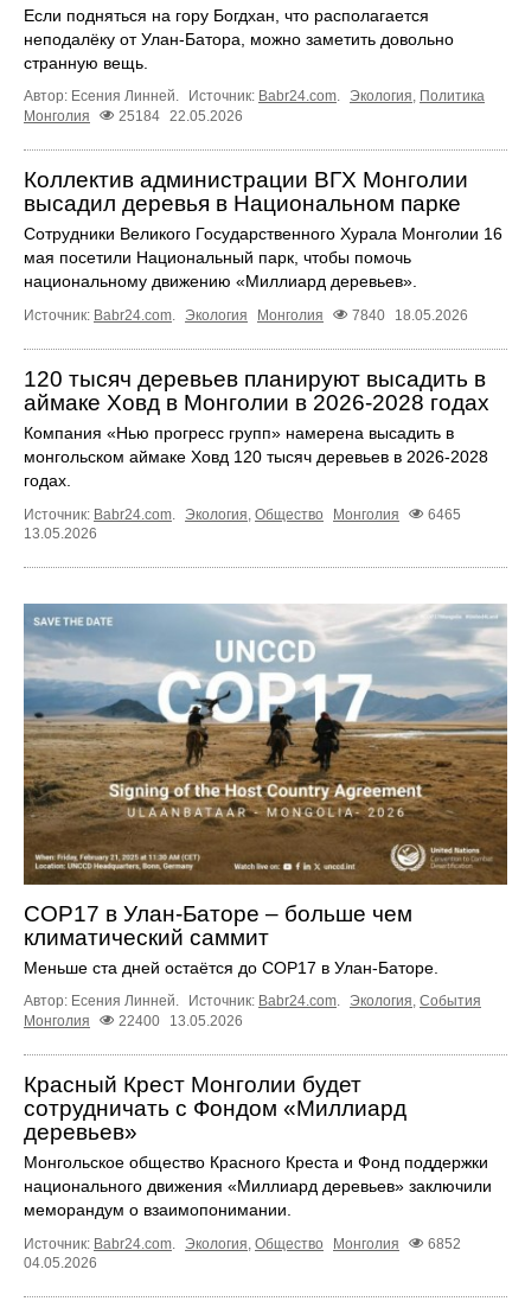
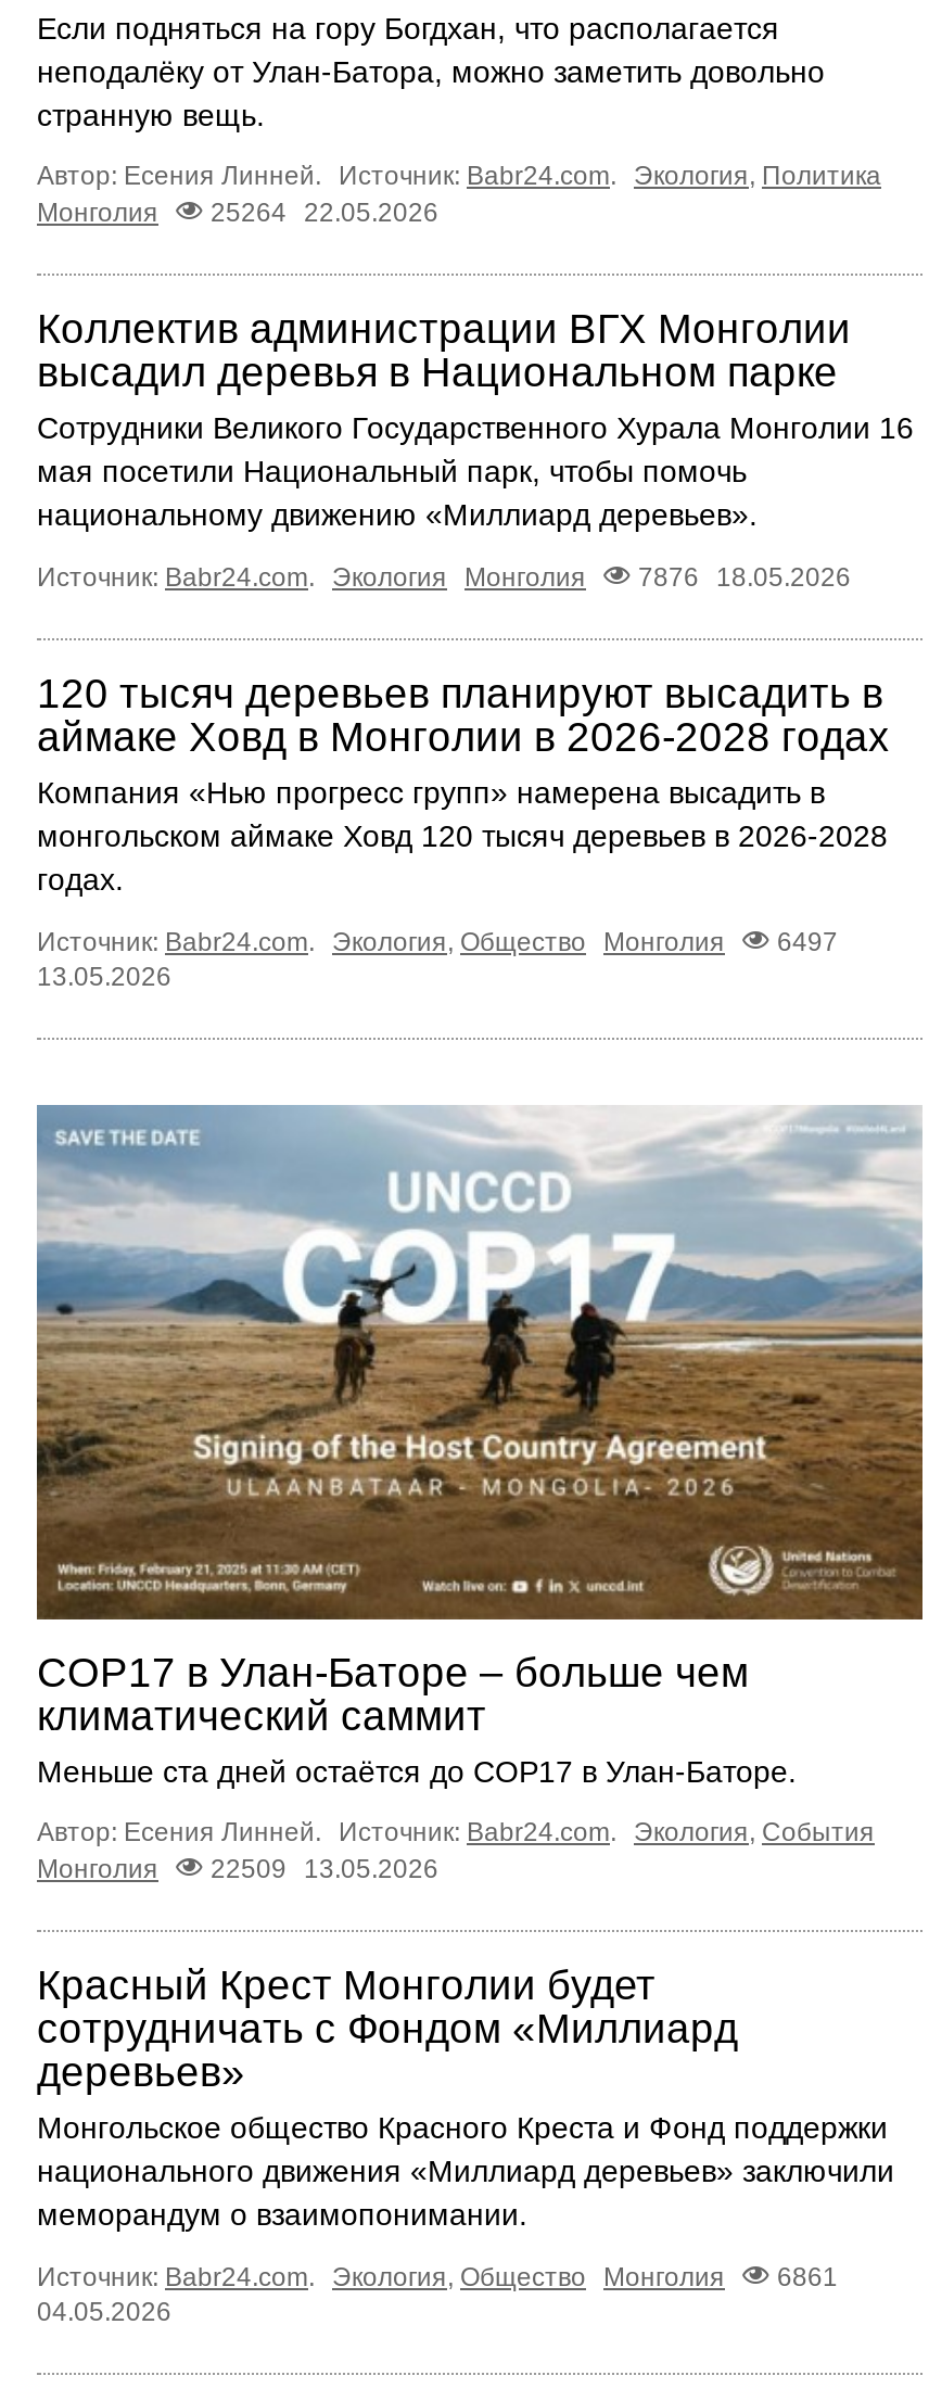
[24,108,243,125] Монголия 25184 22.05.2026 -> [37,198,438,228] Монголия 25264 22.05.2026
[352,307,468,324] 7840 18.05.2026 -> [638,563,851,593] 7876 18.05.2026
[24,507,461,523] Источник: Babr24.com. Экология, Общество Монголия 6465 -> [37,928,838,958] Источник: Babr24.com. Экология, Общество Монголия 6497
[24,1013,243,1029] Монголия 22400 13.05.2026 -> [37,1854,438,1885] Монголия 22509 13.05.2026
[24,1236,461,1253] Источник: Babr24.com. Экология, Общество Монголия 6852 -> [37,2262,838,2293] Источник: Babr24.com. Экология, Общество Монголия 6861

